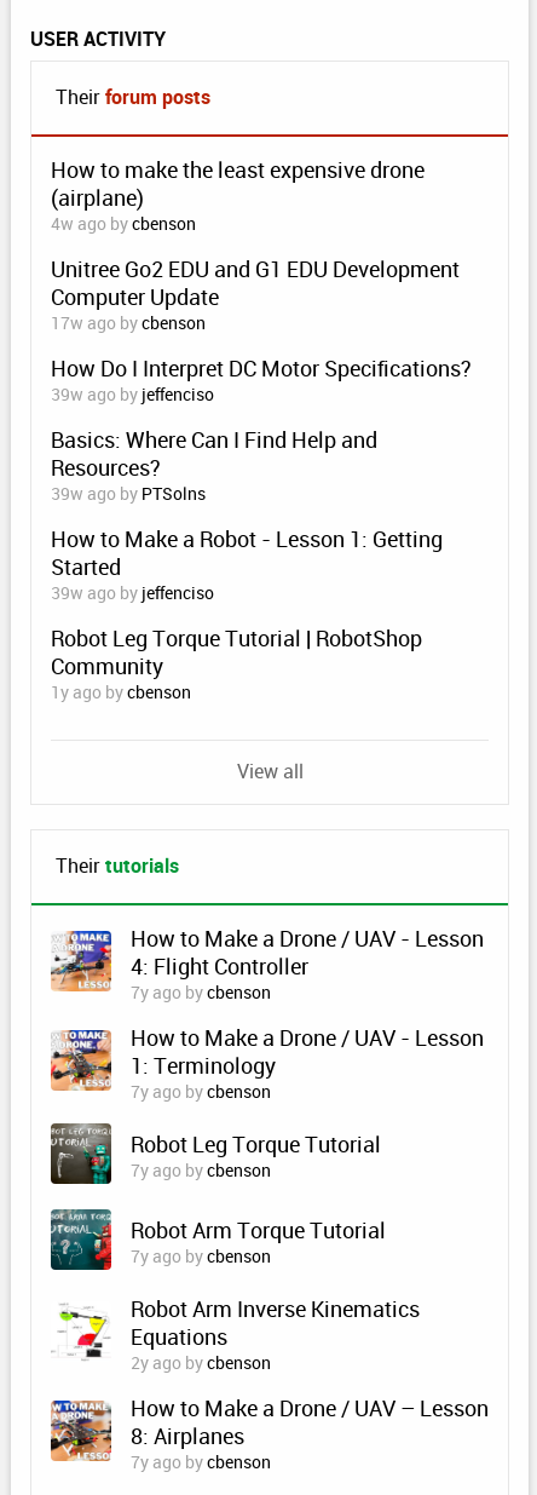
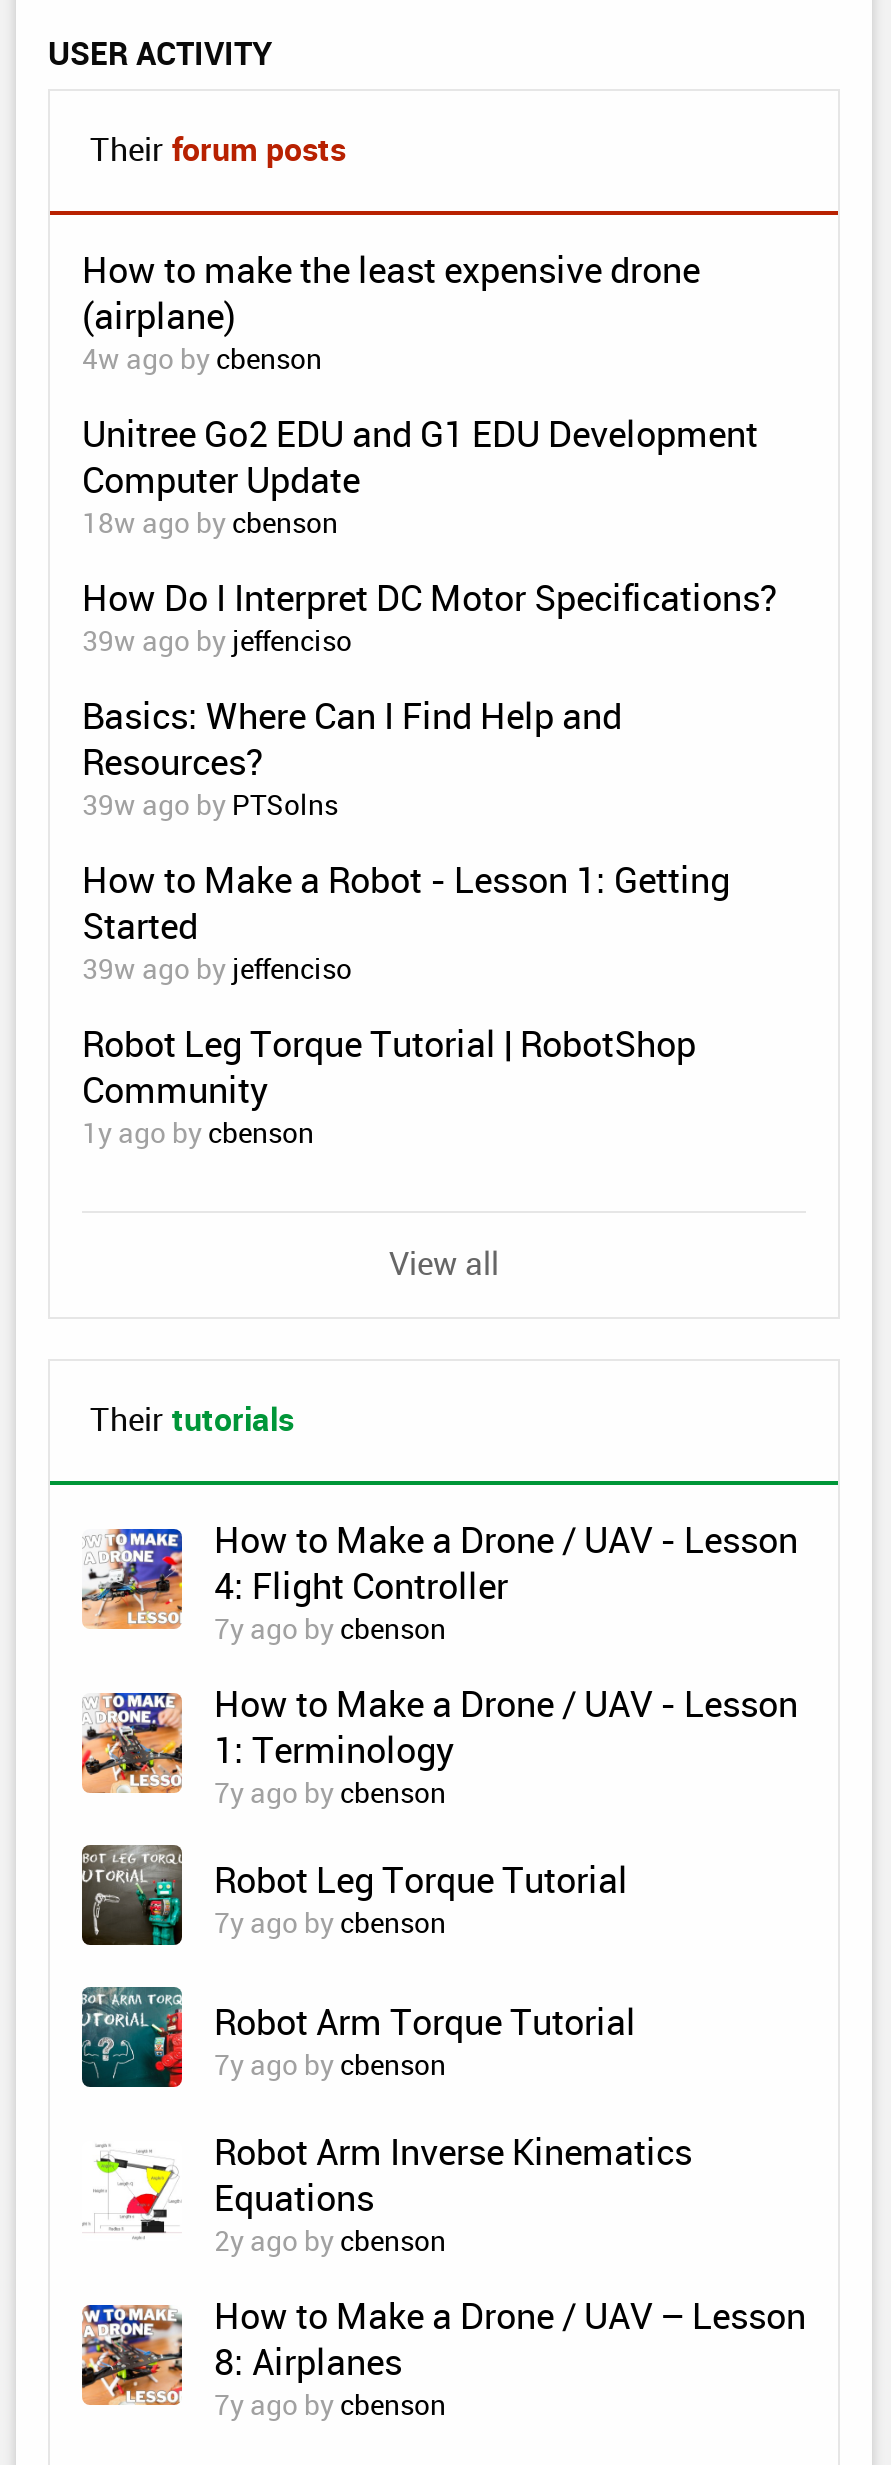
[51,313,206,333] 17w ago by cbenson -> [82,507,338,539] 18w ago by cbenson

